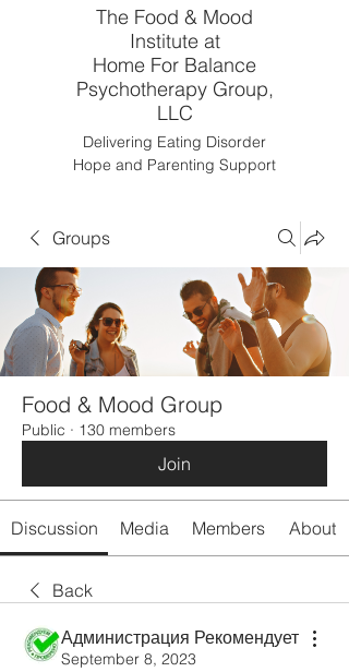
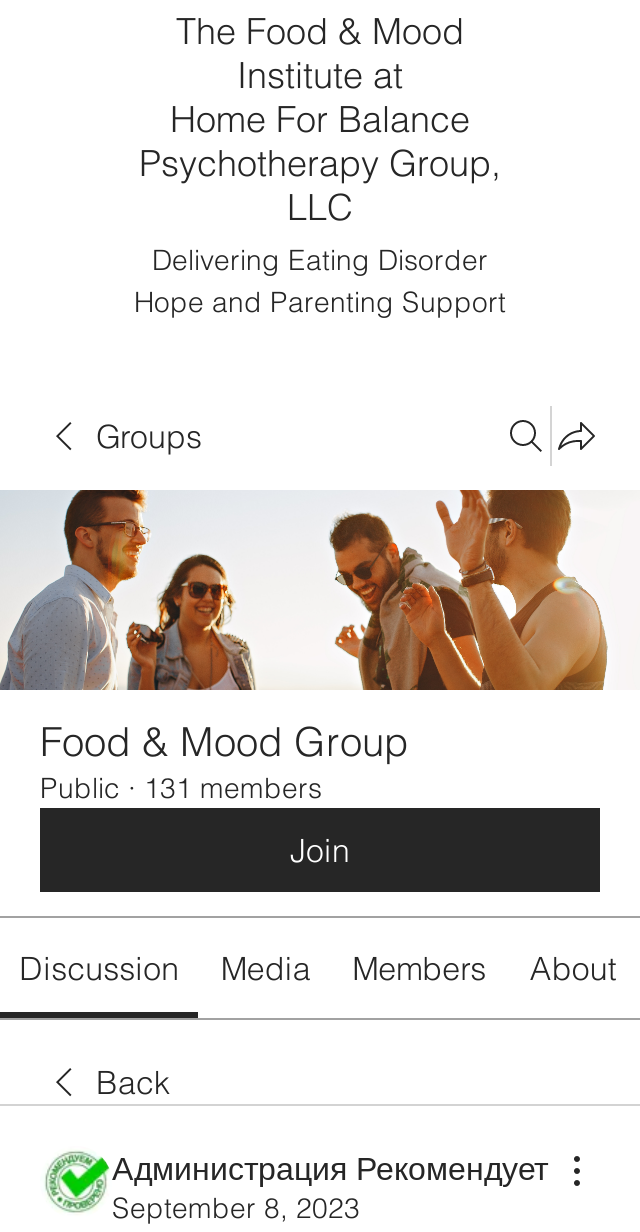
[22,420,176,440] Public · 130 members -> [40,770,322,806] Public · 131 members

